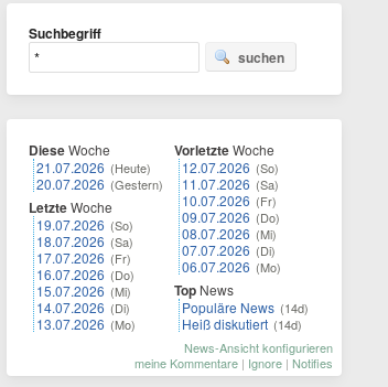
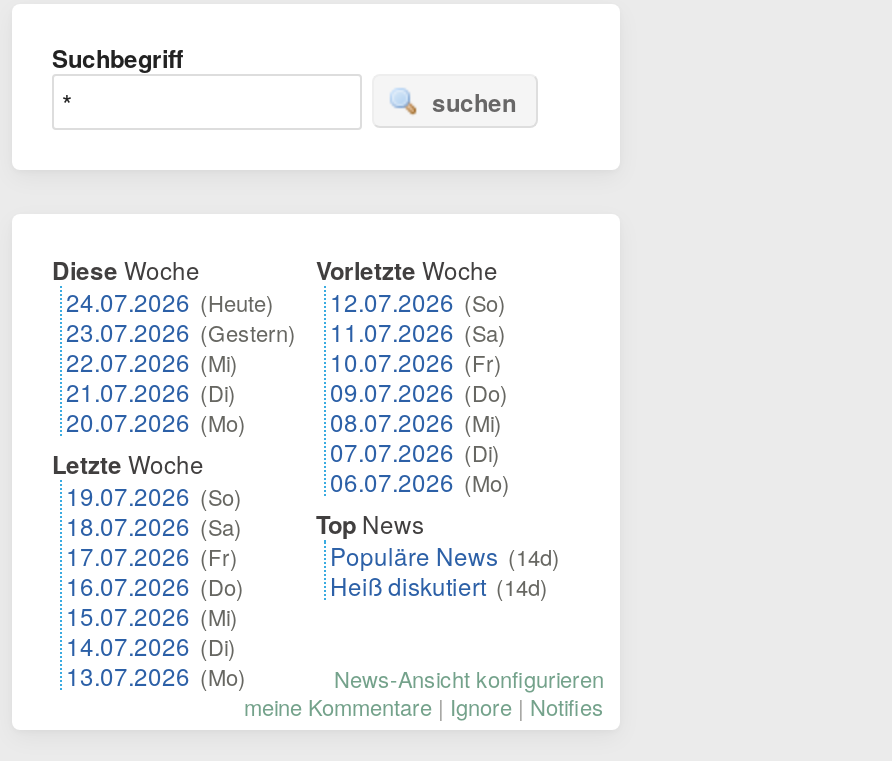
[36,158,163,193] 21.07.2026 (Heute) | 20.07.2026 (Gestern) -> [66,284,296,438] 24.07.2026 (Heute) | 23.07.2026 (Gestern) | 22.07.2026 (Mi) | 21.07.2026 (Di) | 20.07.2026 (Mo)
moved [29,197,136,333] -> [52,446,246,692]: Letzte Woche | 19.07.2026 (So) | 18.07.2026 (Sa) | 17.07.2026 (Fr) | 16.07.2026 (Do) | 15.07.2026 (Mi) | 14.07.2026 (Di) | 13.07.2026 (Mo)

